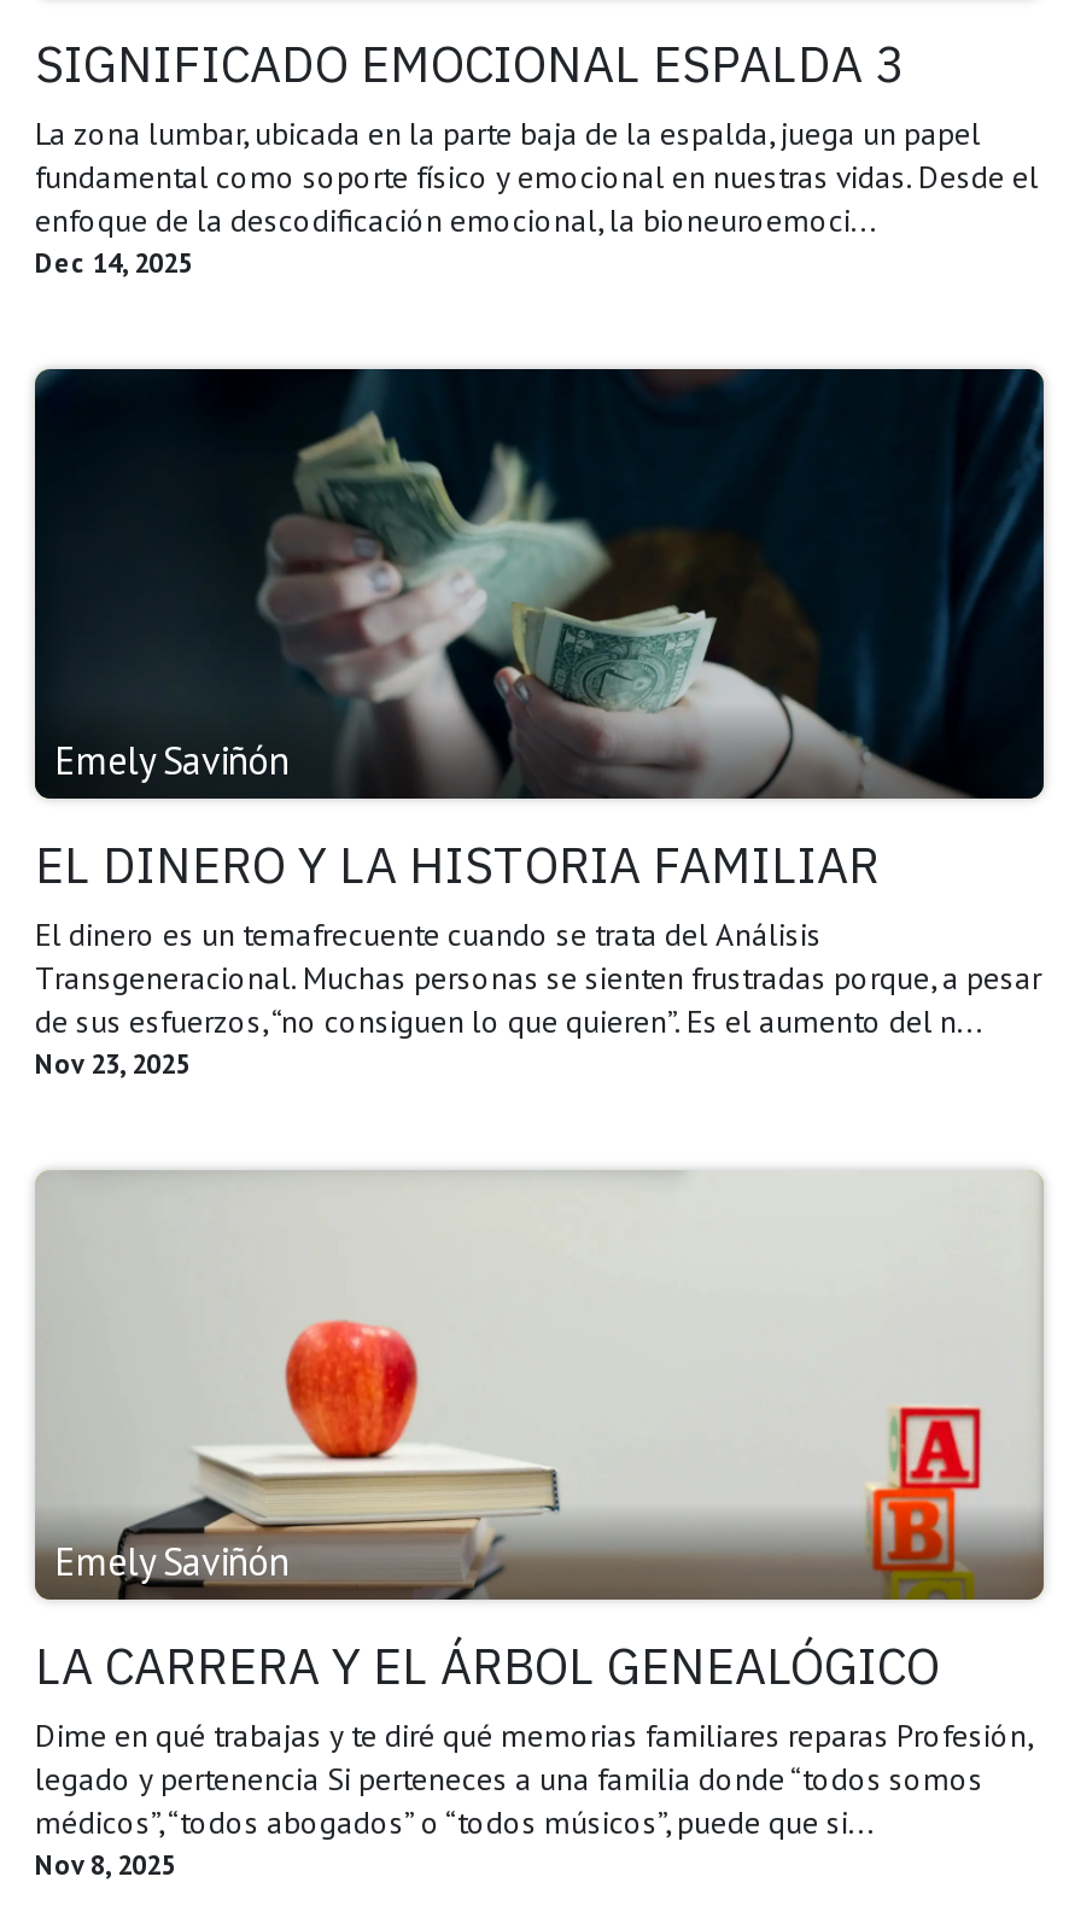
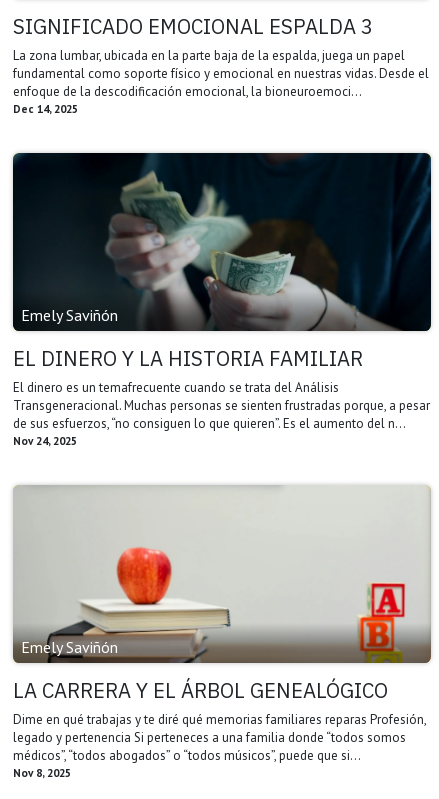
[35,1045,189,1082] Nov 23, 2025 -> [13,433,77,448] Nov 24, 2025

